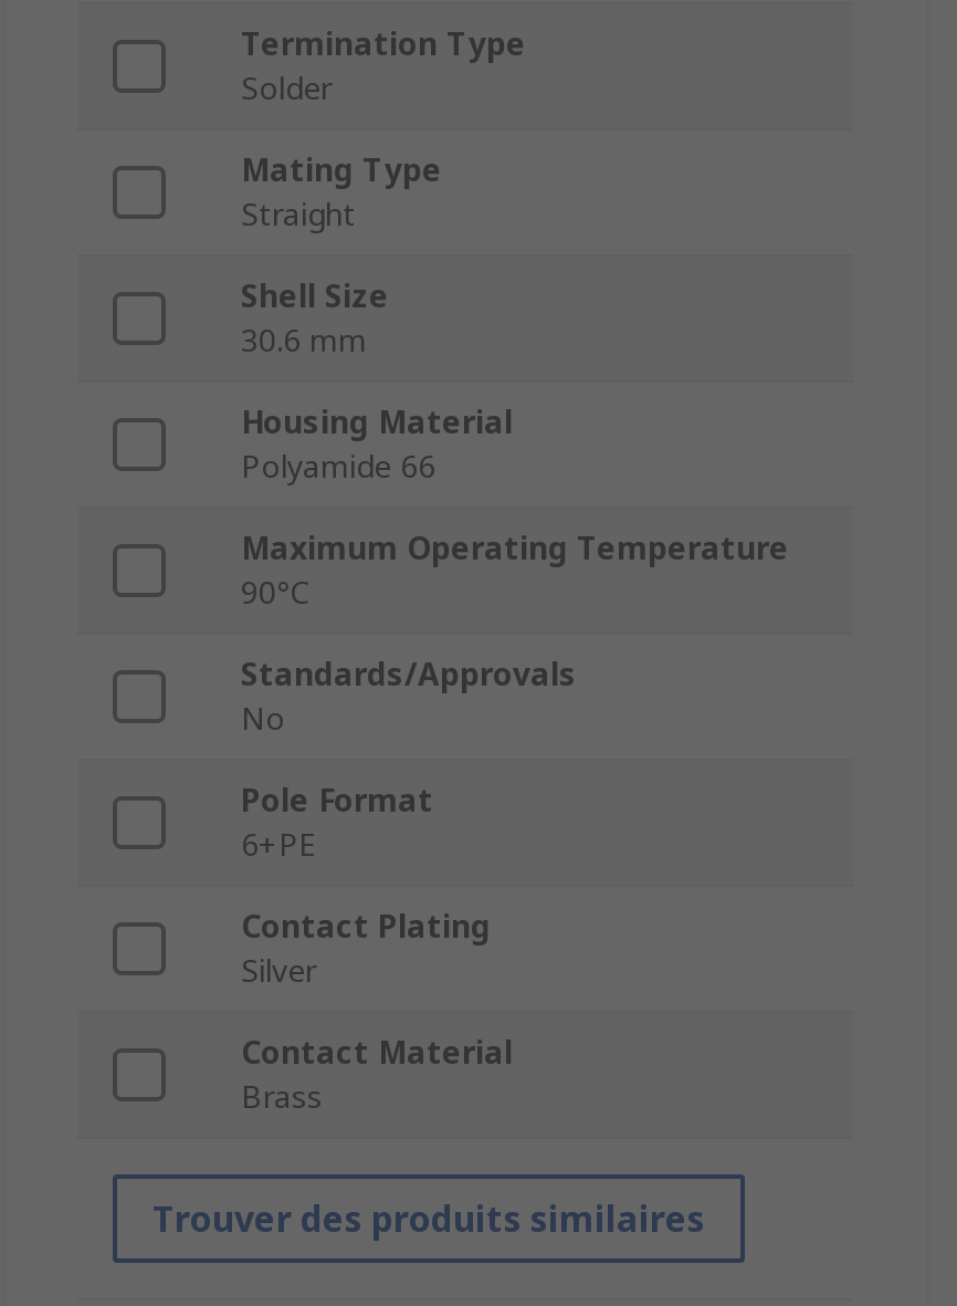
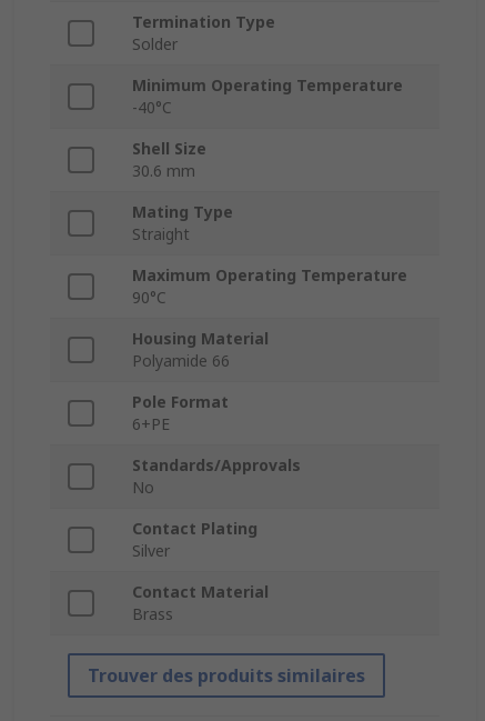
none -> [132,75,403,118] Minimum Operating Temperature | -40°C
moved [241,149,442,236] -> [132,202,233,245]: Mating Type | Straight
moved [241,401,513,488] -> [132,328,269,372]: Housing Material | Polyamide 66
moved [241,654,577,740] -> [132,455,301,498]: Standards/Approvals | No

